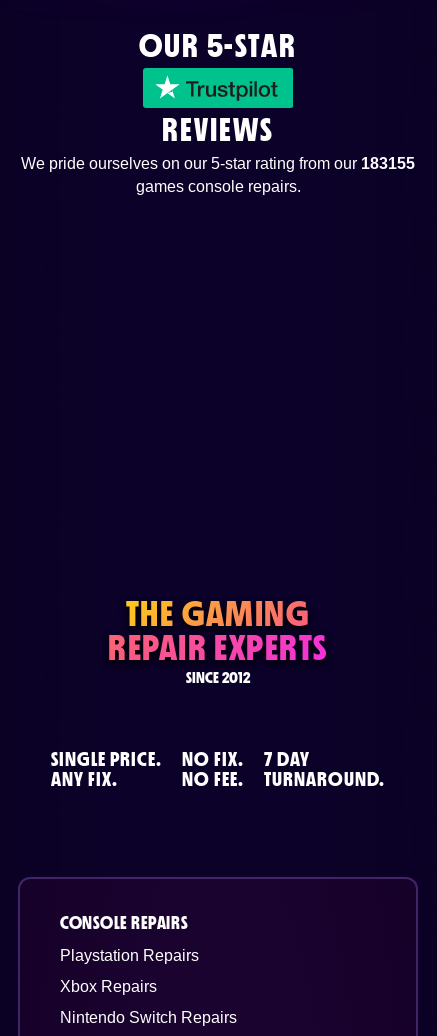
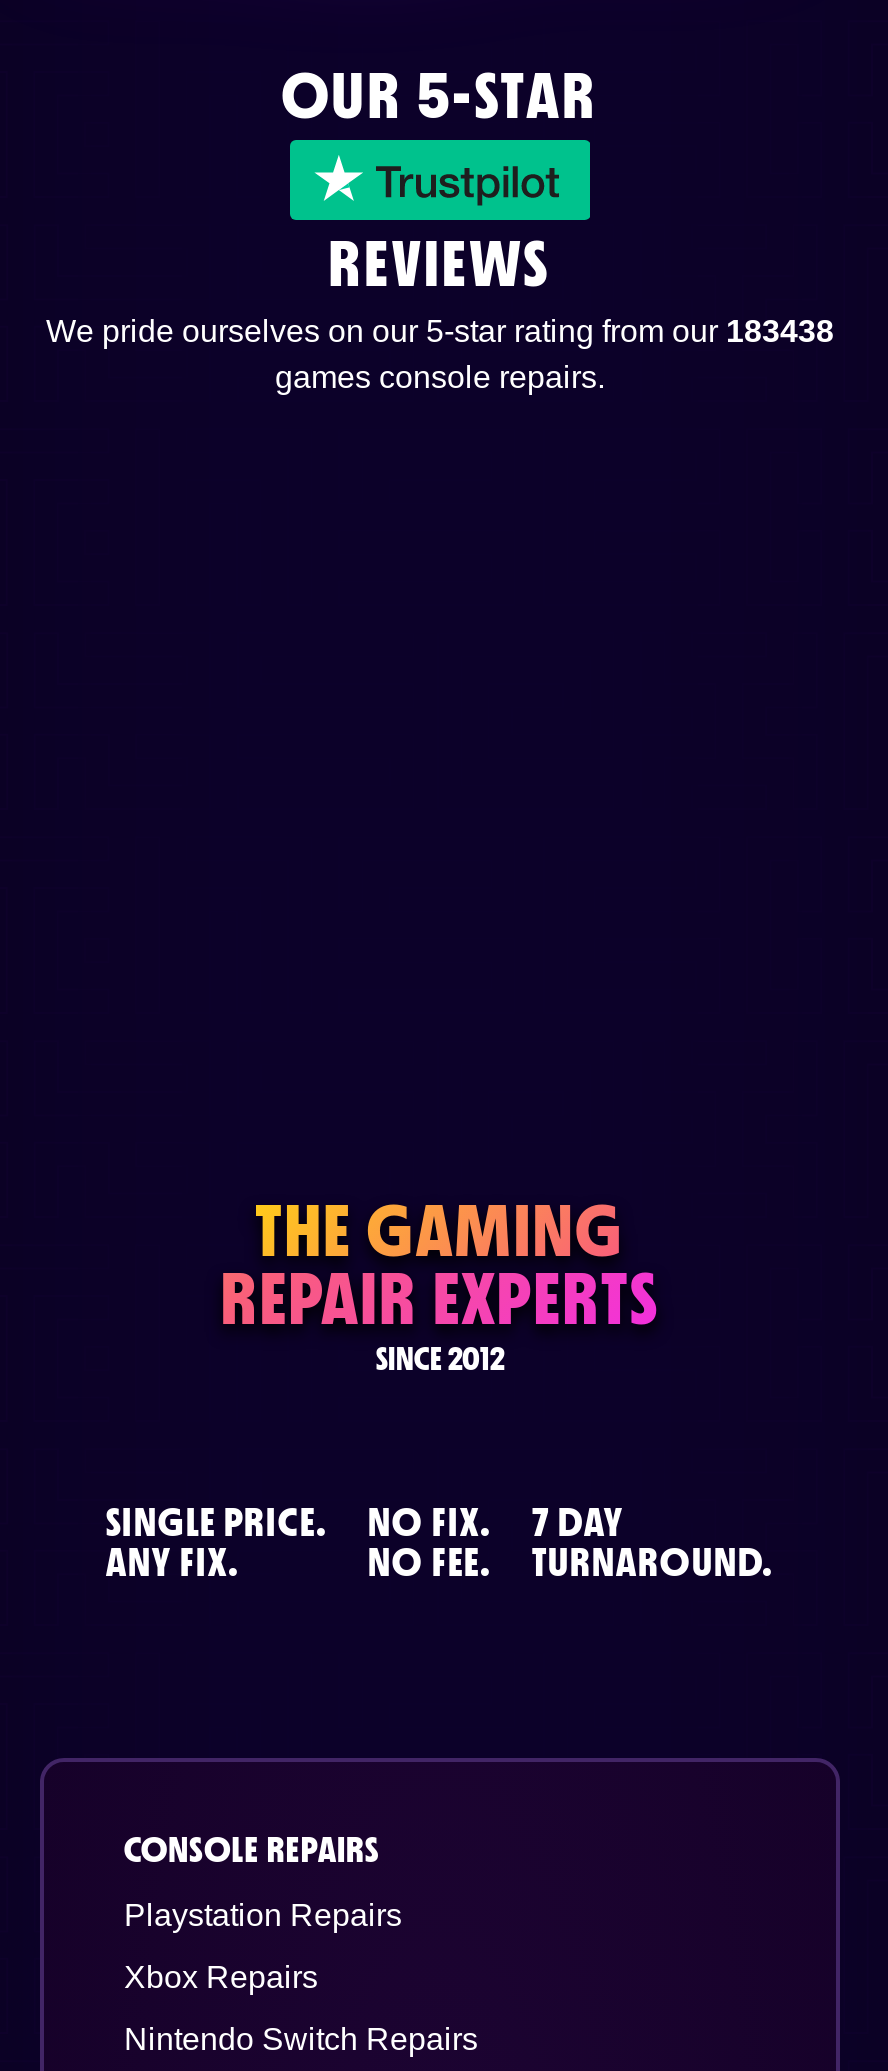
[21,155,415,172] We pride ourselves on our 5-star rating from our 183155 -> [46,315,834,349] We pride ourselves on our 5-star rating from our 183438

